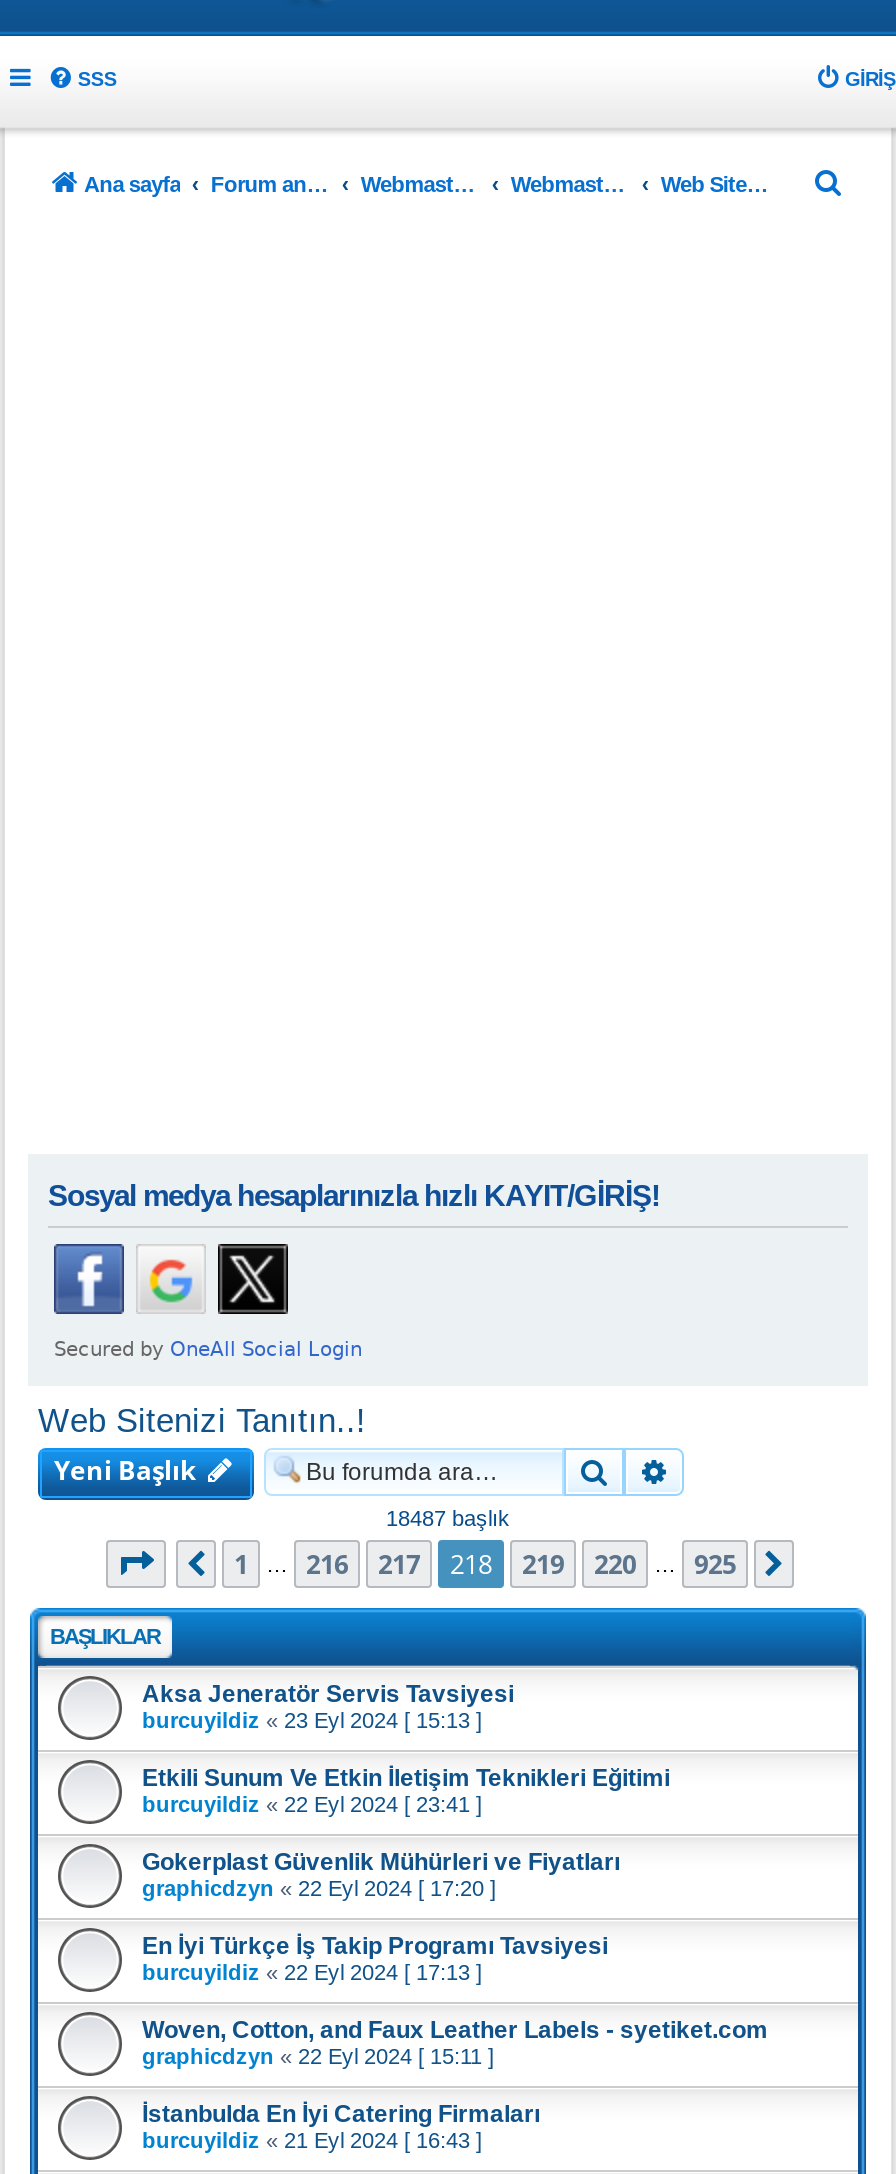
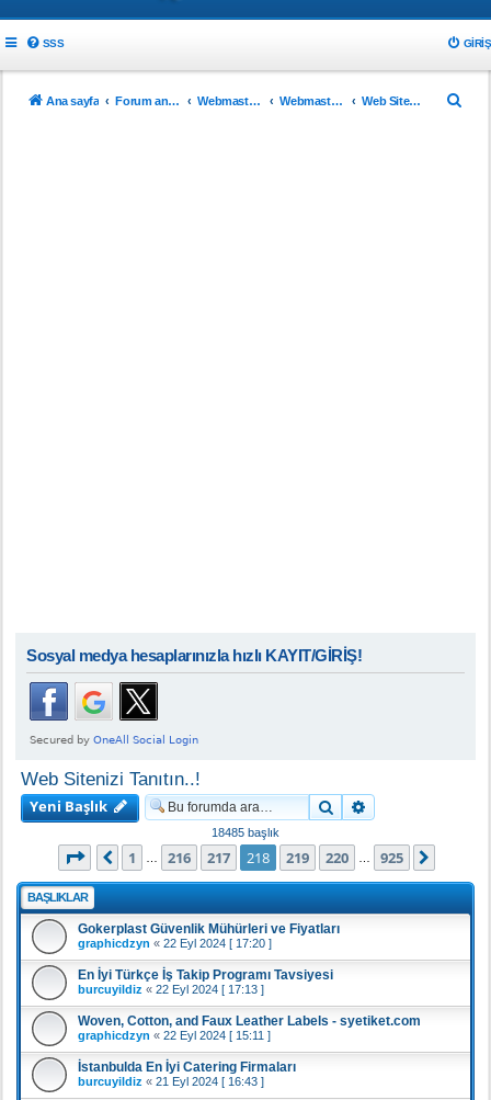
[386,1506,510,1530] 18487 başlık -> [212,826,279,839] 18485 başlık
[142,1680,670,1816] Aksa Jeneratör Servis Tavsiyesi | burcuyildiz «23 Eyl 2024 [ 15:13 ] | Etkili Sunum Ve Etkin İletişim Teknikleri Eğitimi | burcuyildiz «22 Eyl 2024 [ 23:41 ] -> none

